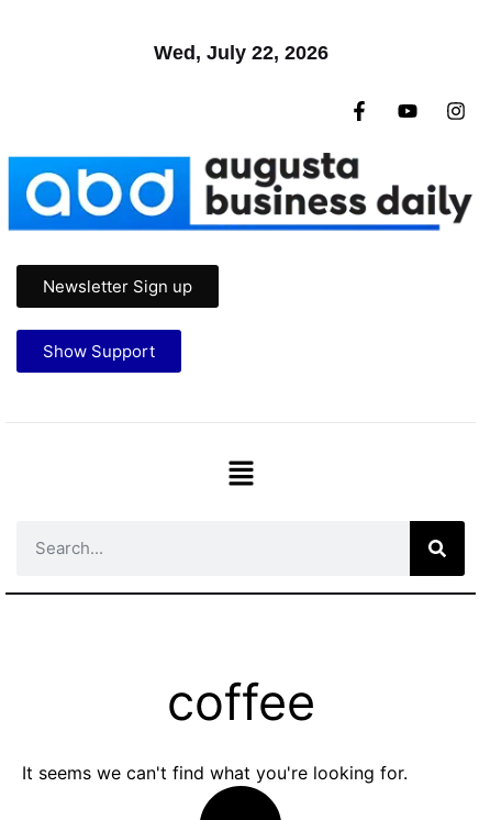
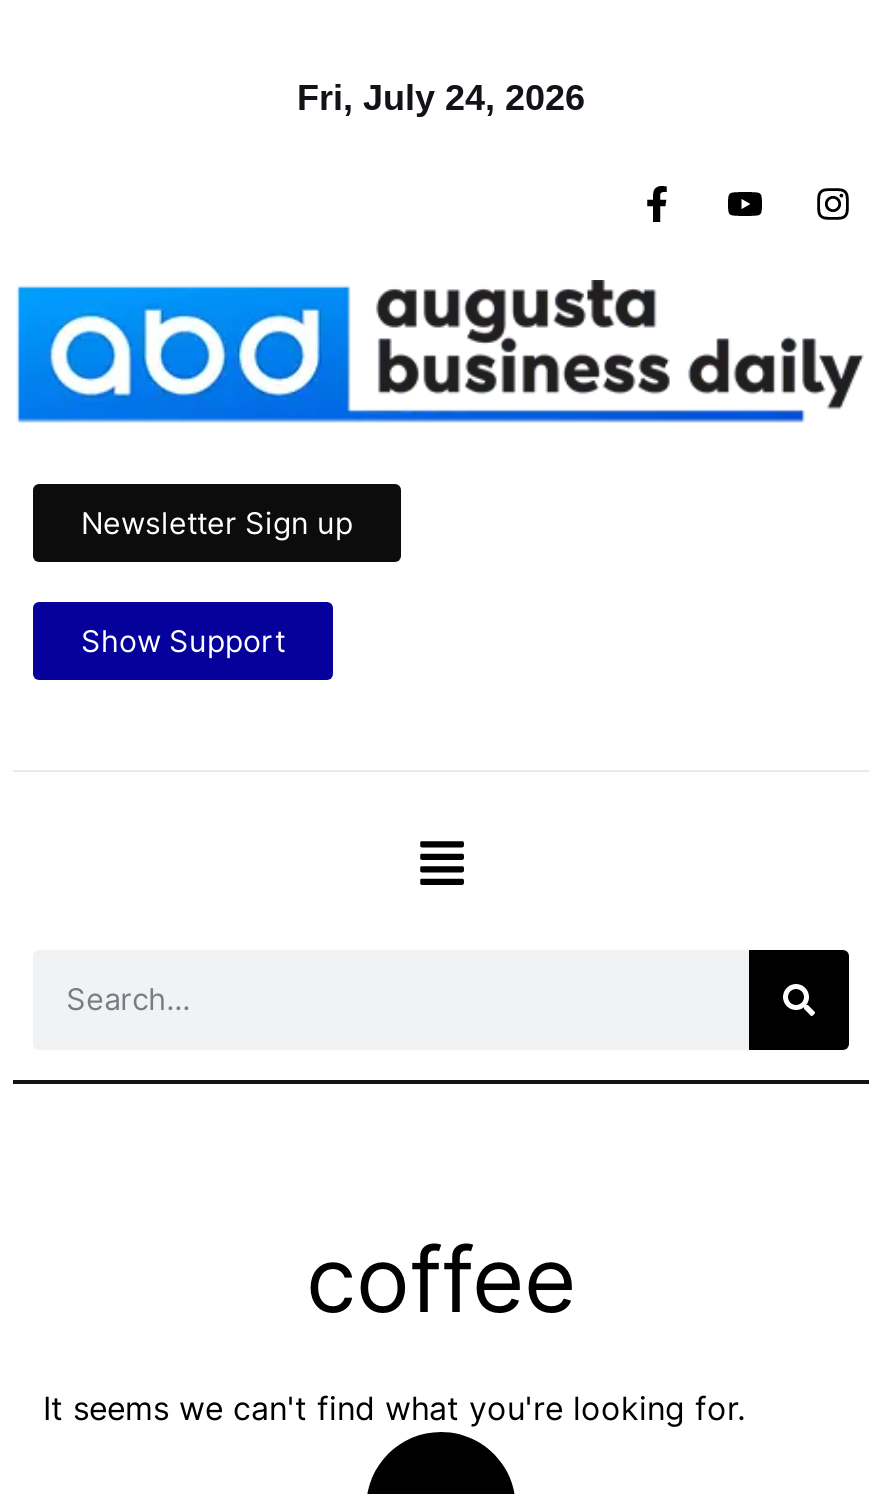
[153,42,328,64] Wed, July 22, 2026 -> [297,78,585,118] Fri, July 24, 2026

